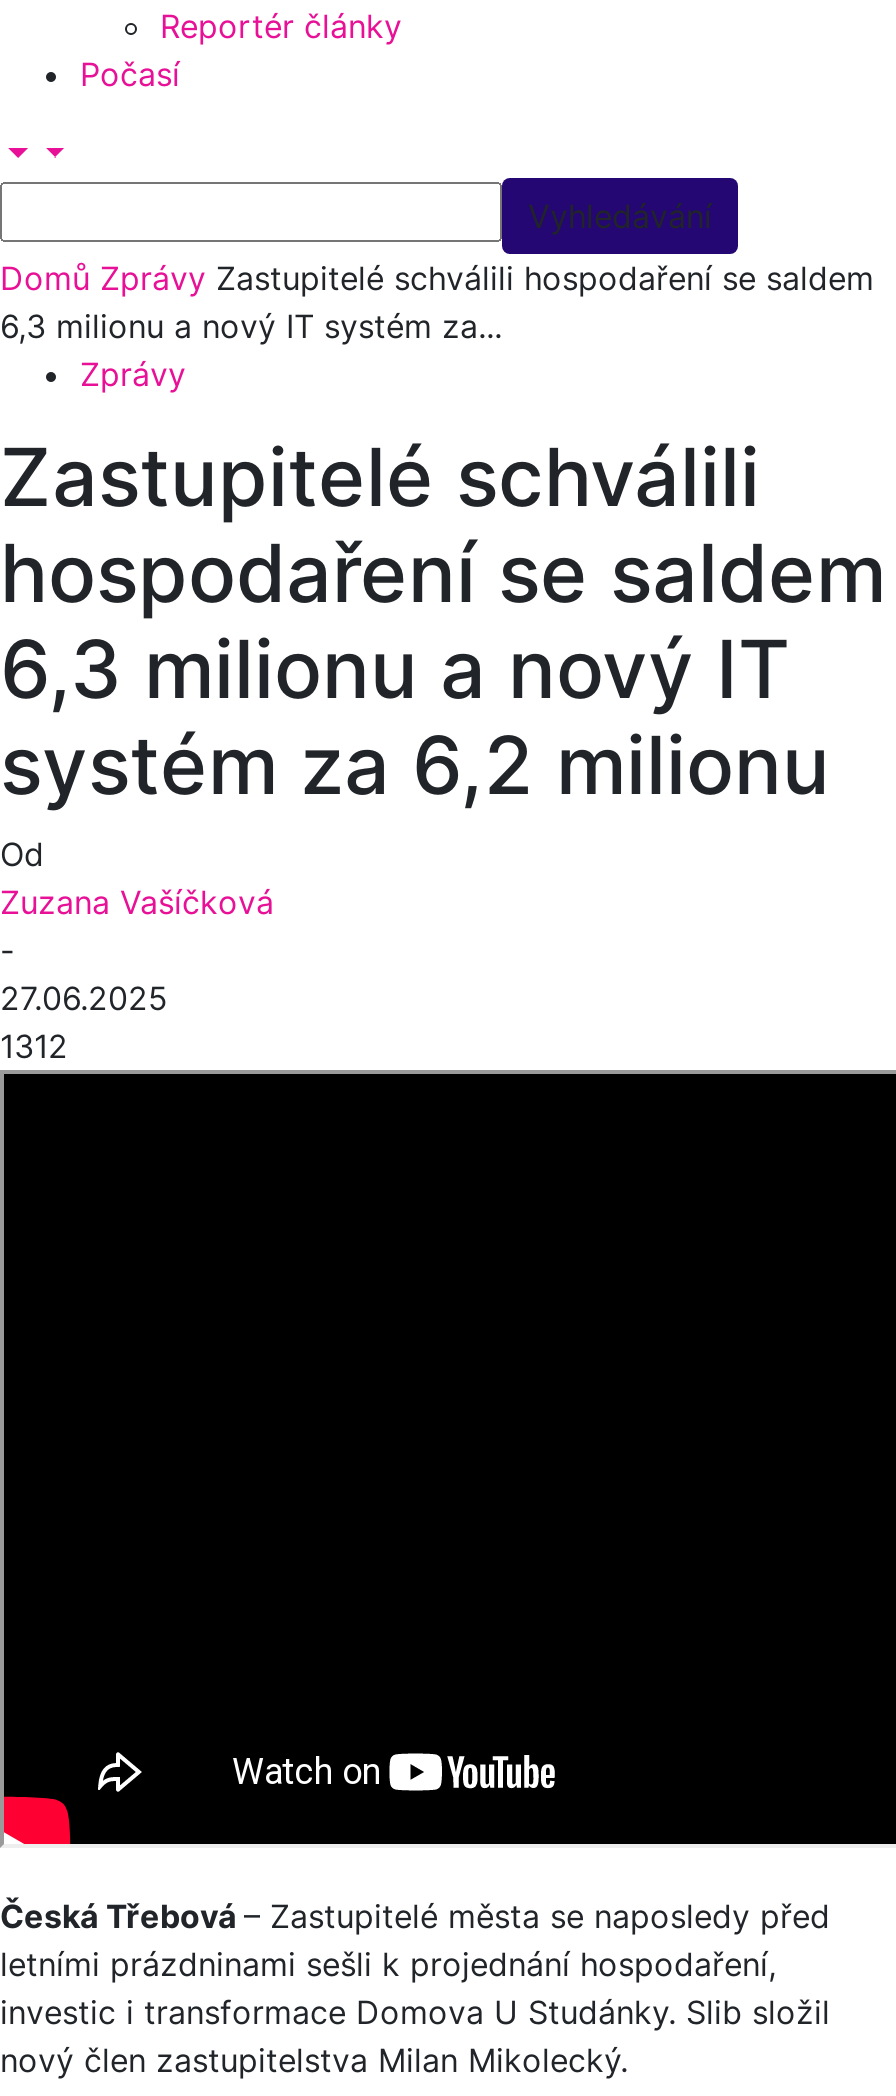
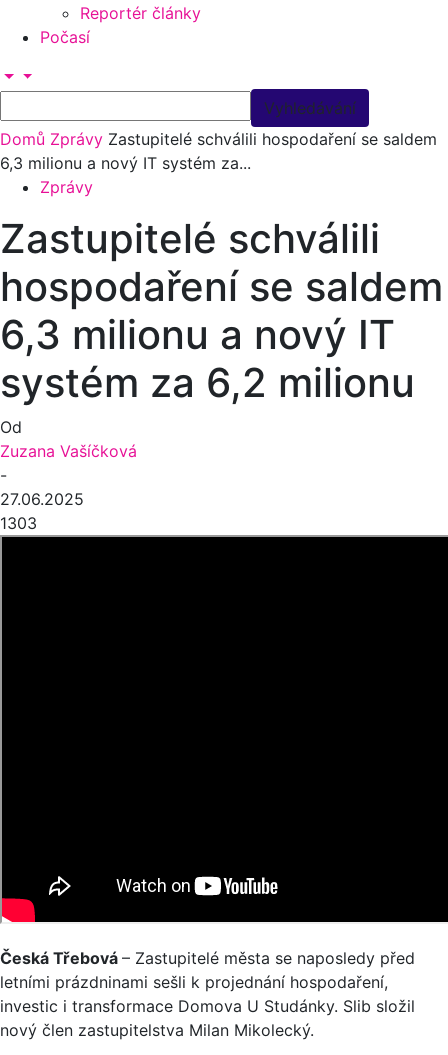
[0,1026,68,1066] 1312 -> [0,513,37,533] 1303

